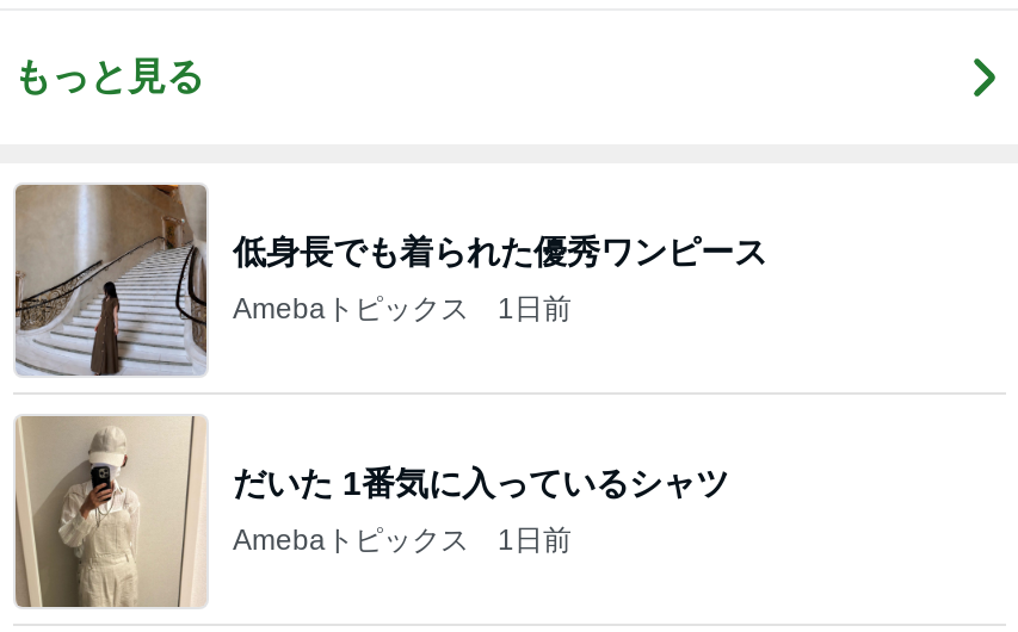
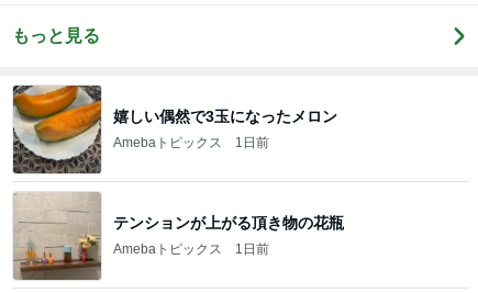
[13,182,767,376] [image] | 低身長でも着られた優秀ワンピース -> [12,86,337,174] [image] | 嬉しい偶然で3玉になったメロン
[16,416,729,609] [image] | だいた 1番気に入っているシャツ -> [14,192,344,281] [image] | テンションが上がる頂き物の花瓶

